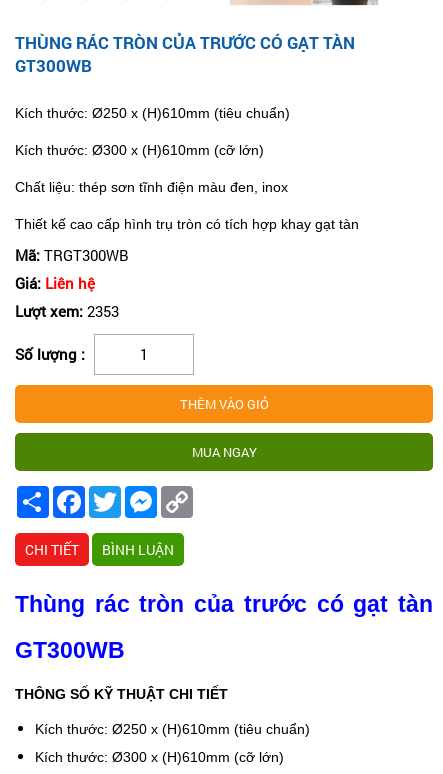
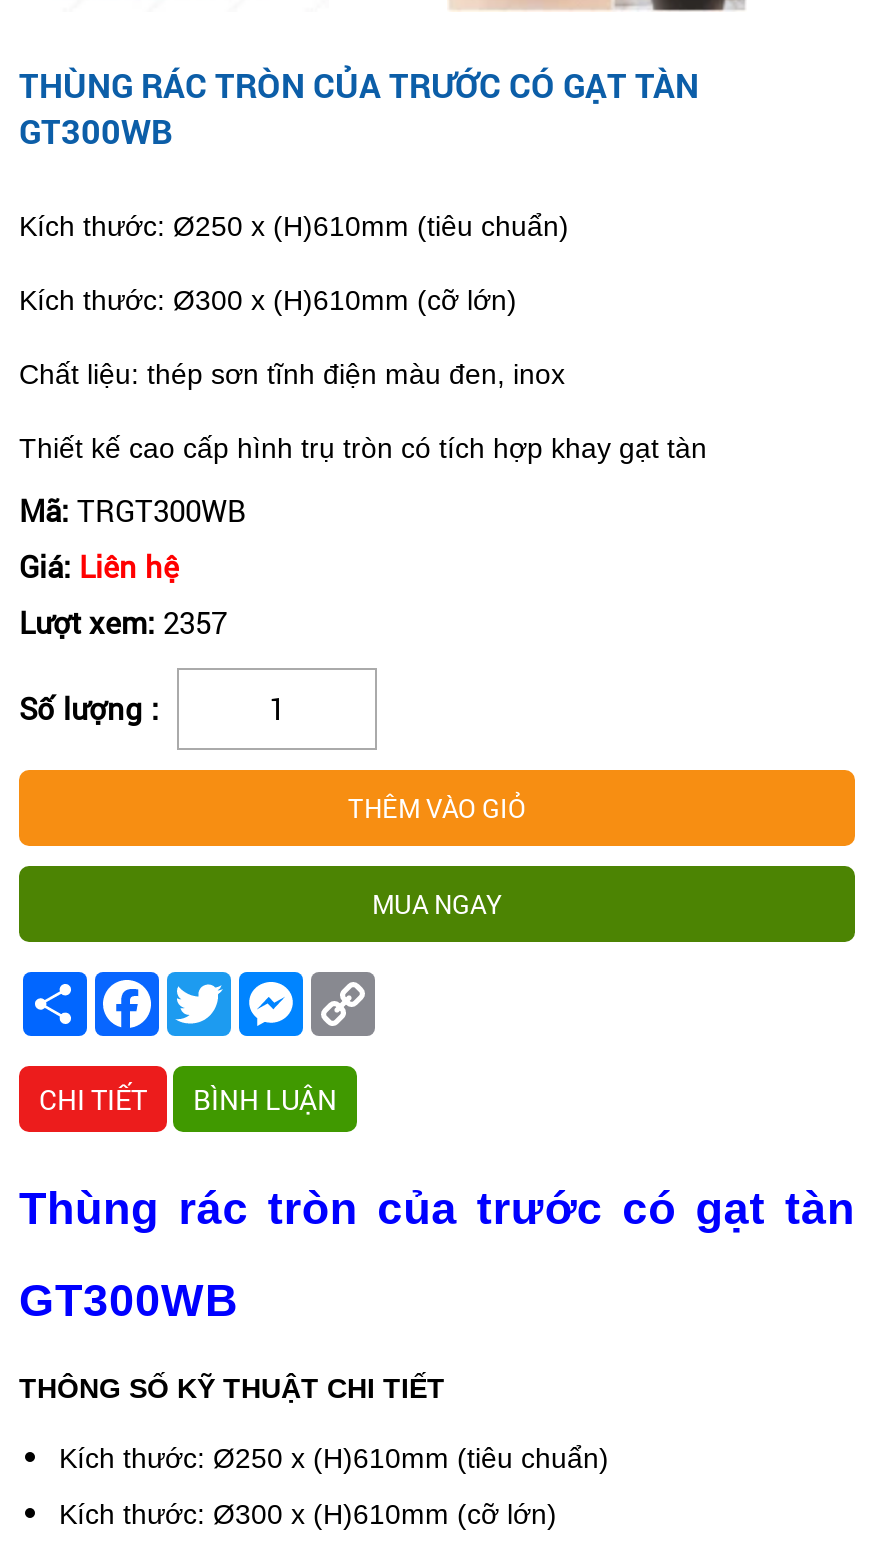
[15,301,119,321] Lượt xem: 2353 -> [19,602,227,642] Lượt xem: 2357

